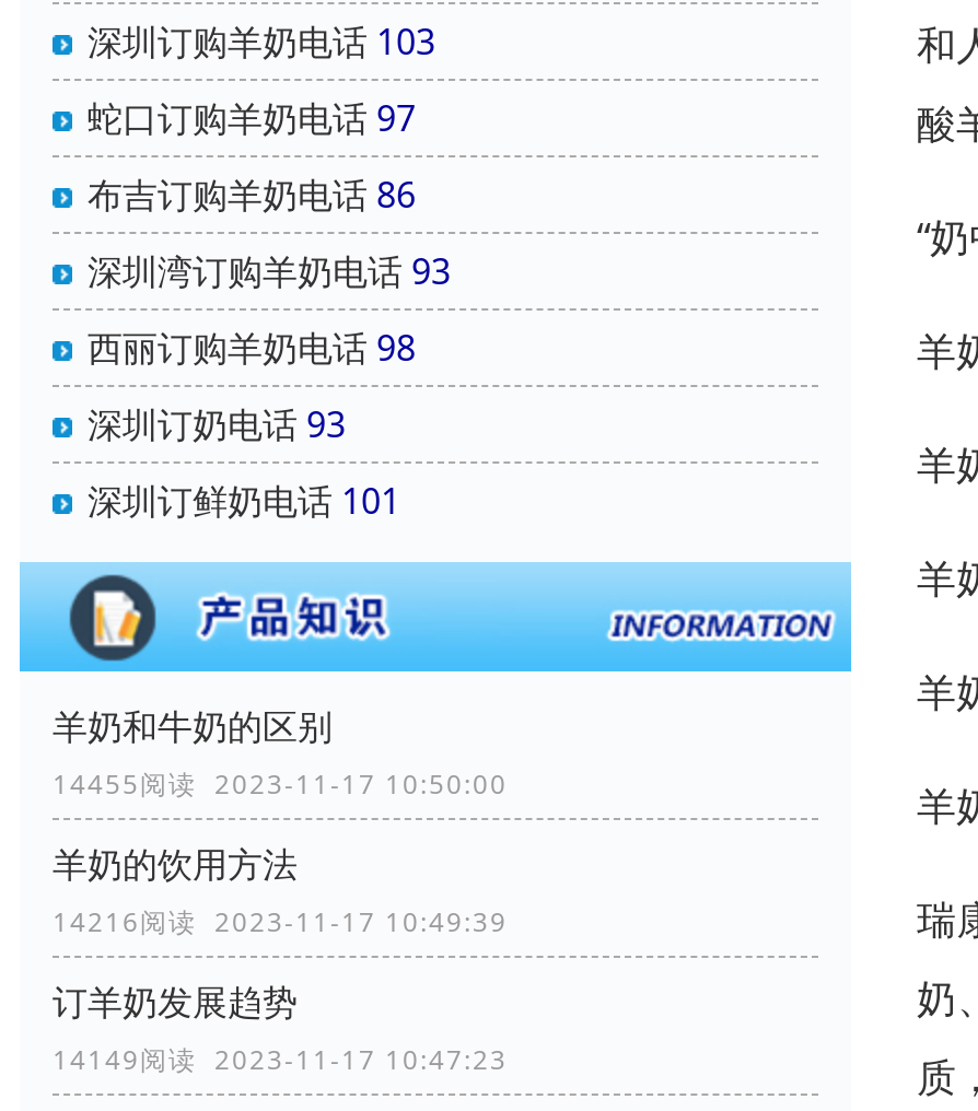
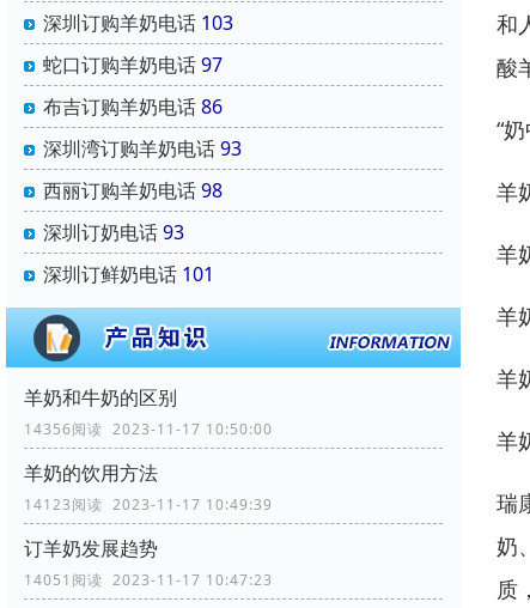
[53,766,508,803] 14455阅读 2023-11-17 10:50:00 -> [24,419,273,439] 14356阅读 2023-11-17 10:50:00
[53,904,508,941] 14216阅读 2023-11-17 10:49:39 -> [24,495,273,515] 14123阅读 2023-11-17 10:49:39
[53,1041,508,1079] 14149阅读 2023-11-17 10:47:23 -> [24,570,273,590] 14051阅读 2023-11-17 10:47:23

